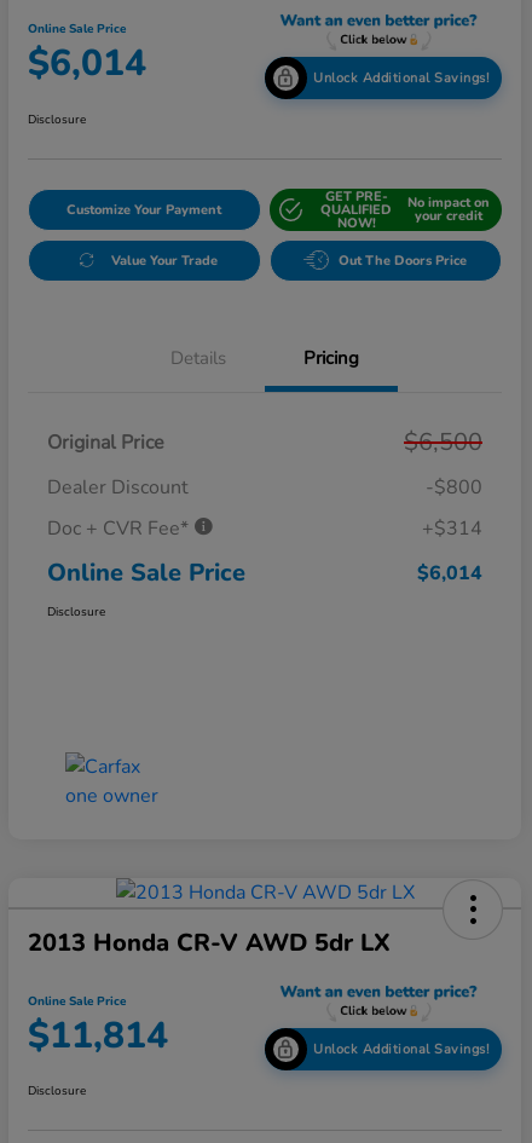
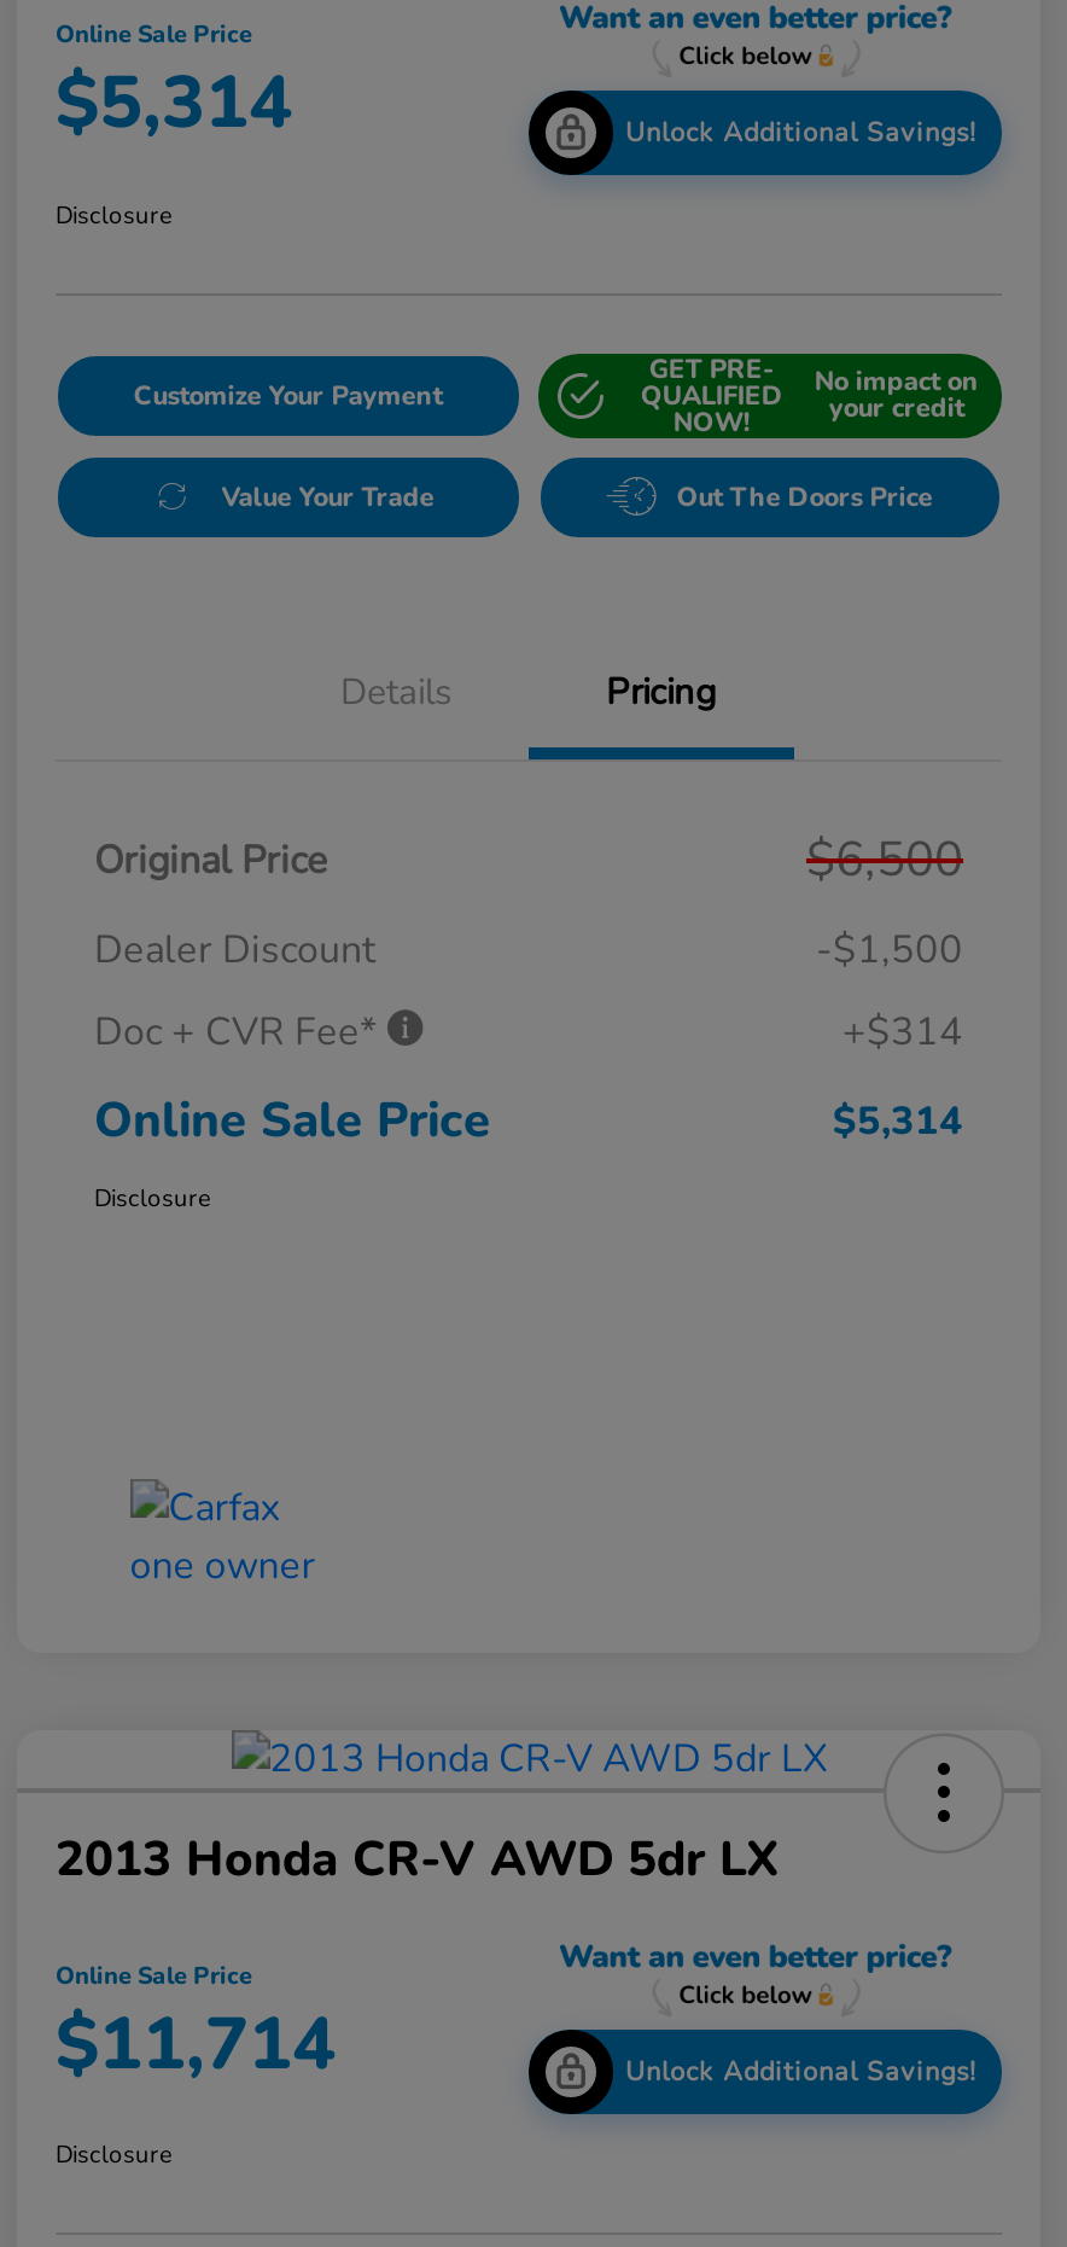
[28,39,146,89] $6,014 -> [56,55,292,154] $5,314
[426,474,482,501] -$800 -> [816,923,963,977] -$1,500
[417,560,482,586] $6,014 -> [833,1095,963,1148] $5,314
[28,1011,168,1060] $11,814 -> [56,1995,336,2094] $11,714

